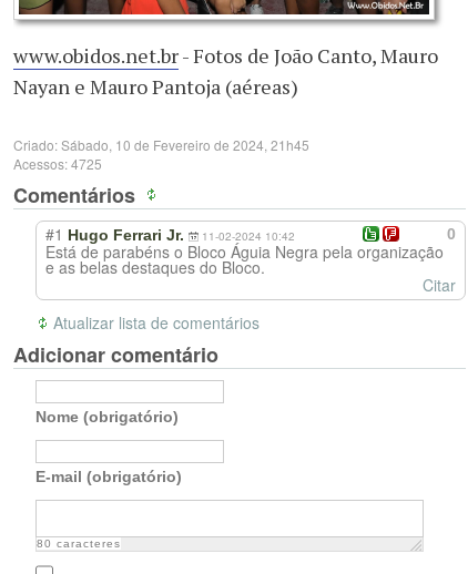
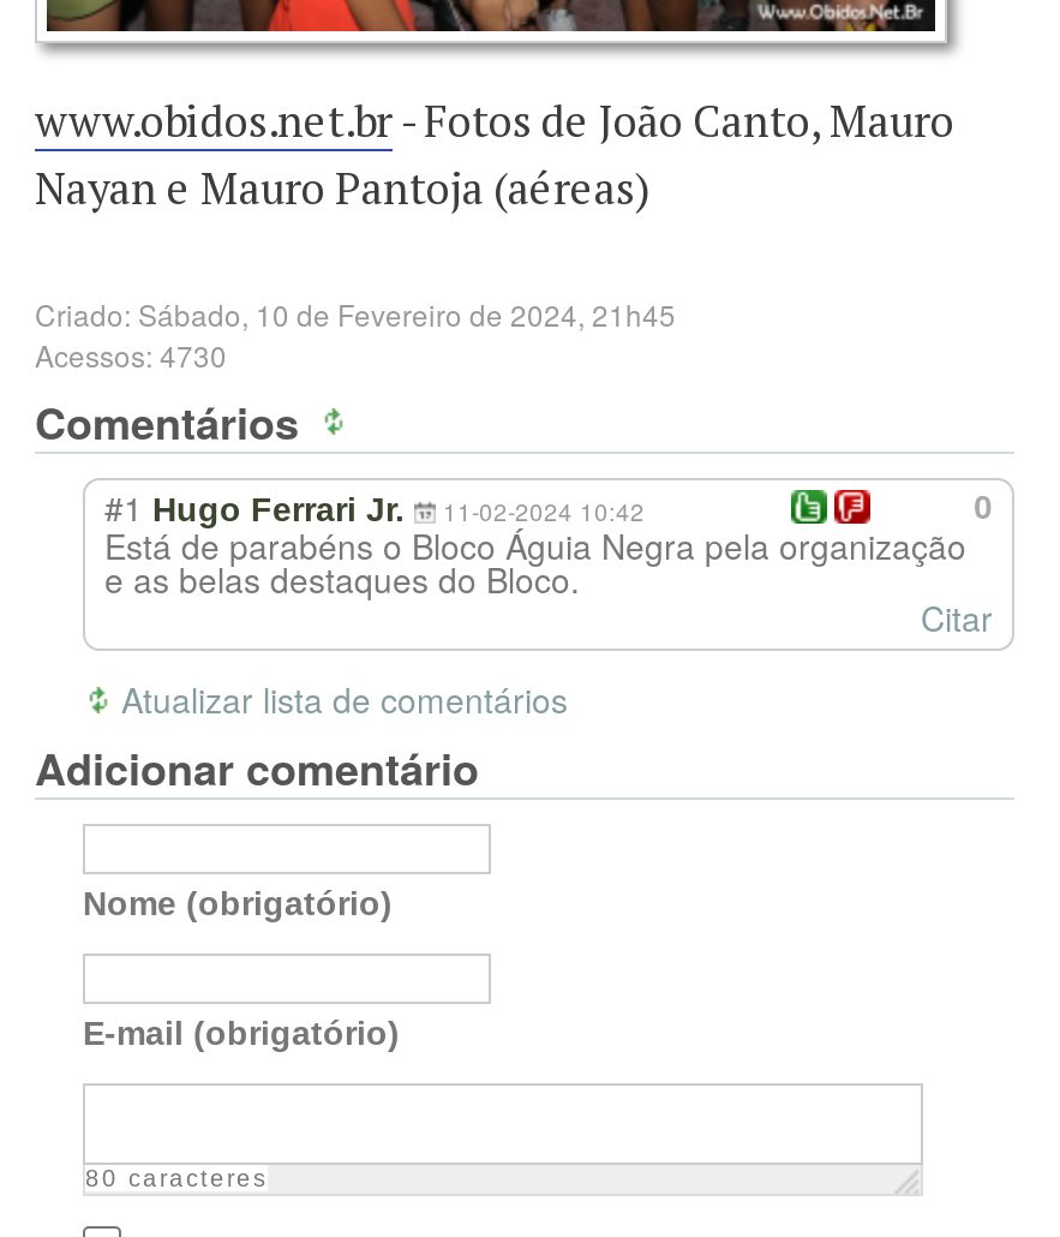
[13,154,102,173] Acessos: 4725 -> [35,334,227,375] Acessos: 4730

